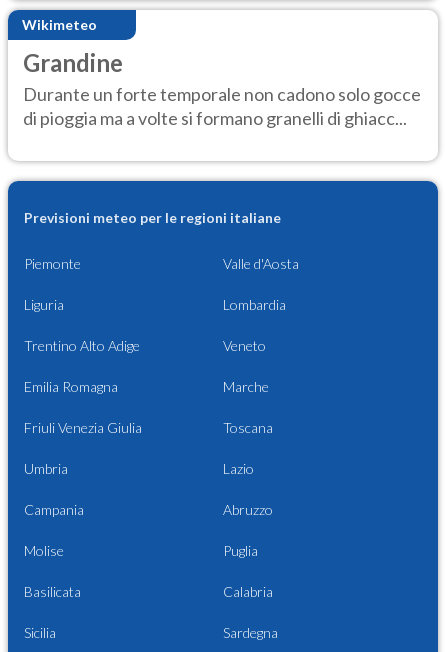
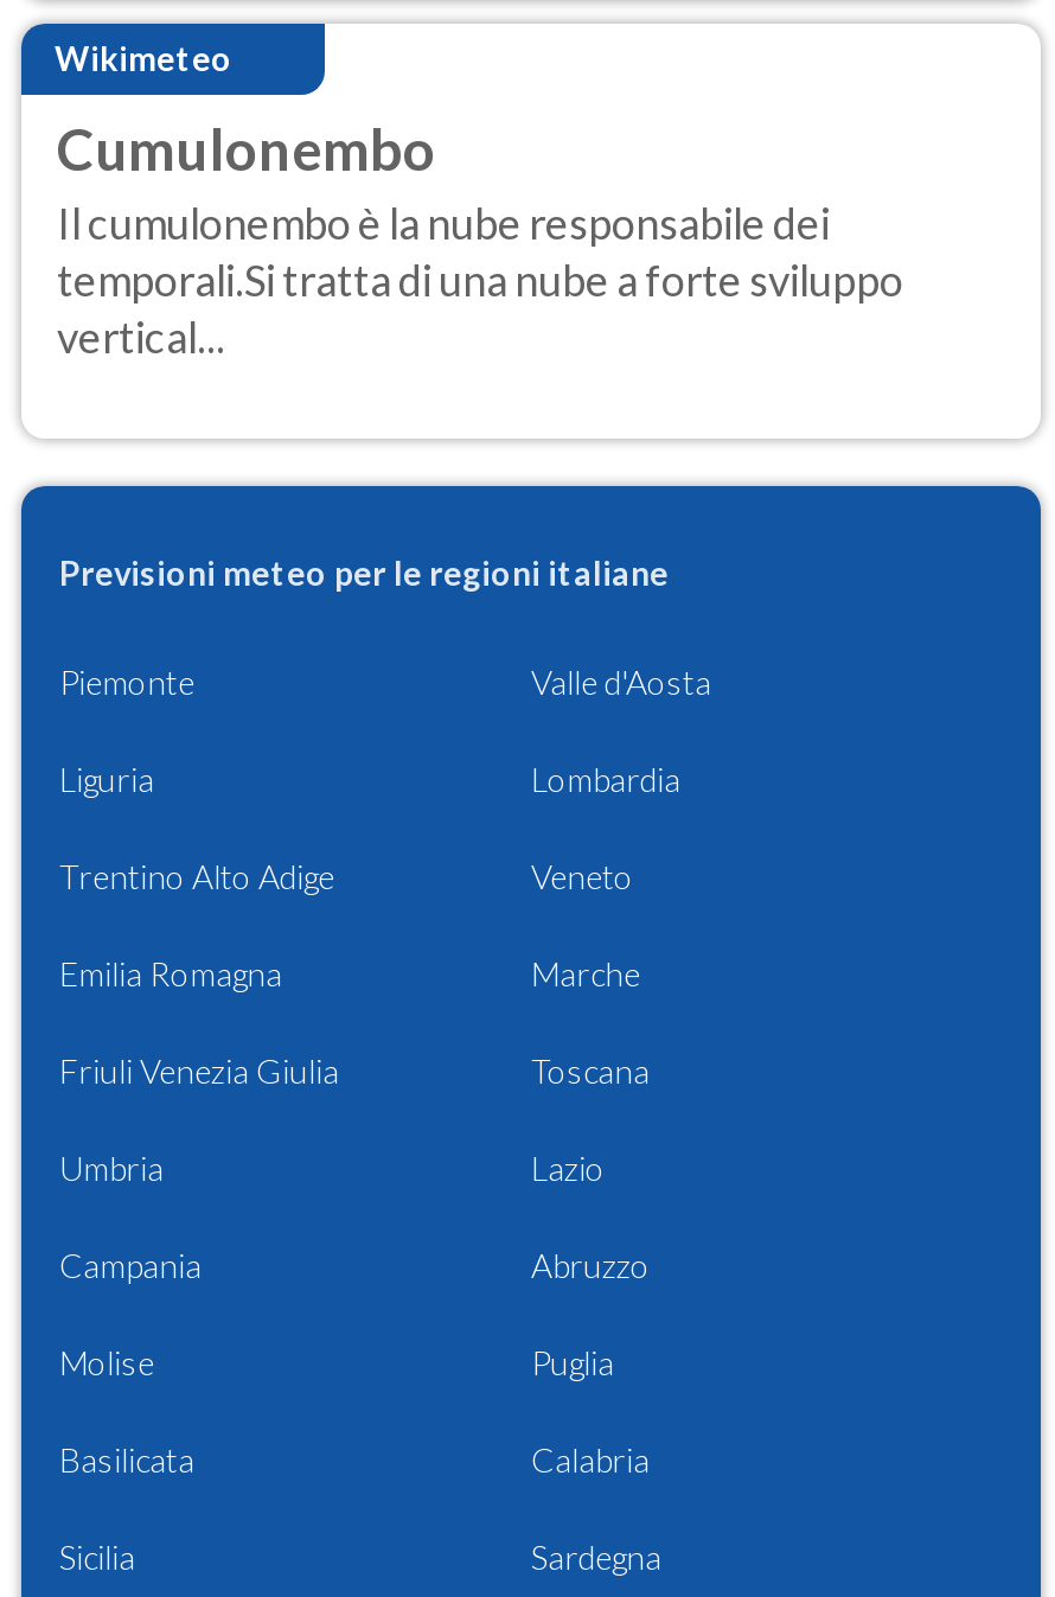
[23,48,421,129] Grandine | Durante un forte temporale non cadono solo gocce | di pioggia ma a volte si formano granelli di ghiacc... -> [57,113,903,364] Cumulonembo | Il cumulonembo è la nube responsabile dei | temporali.Si tratta di una nube a forte sviluppo | vertical...

